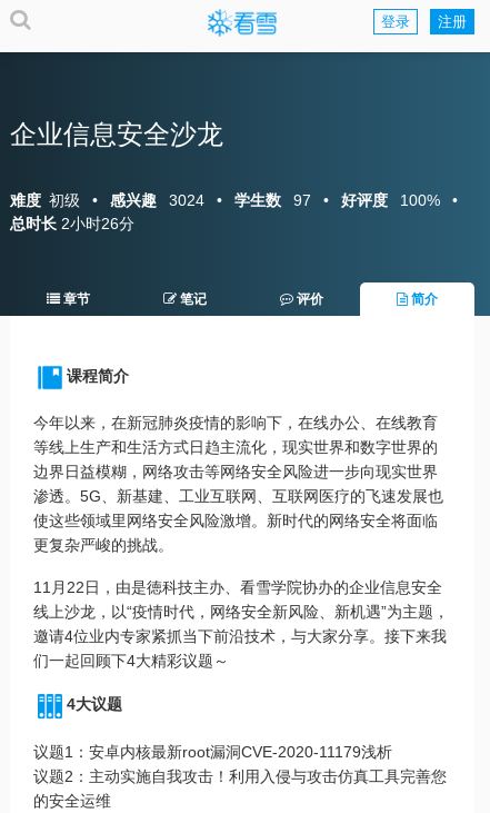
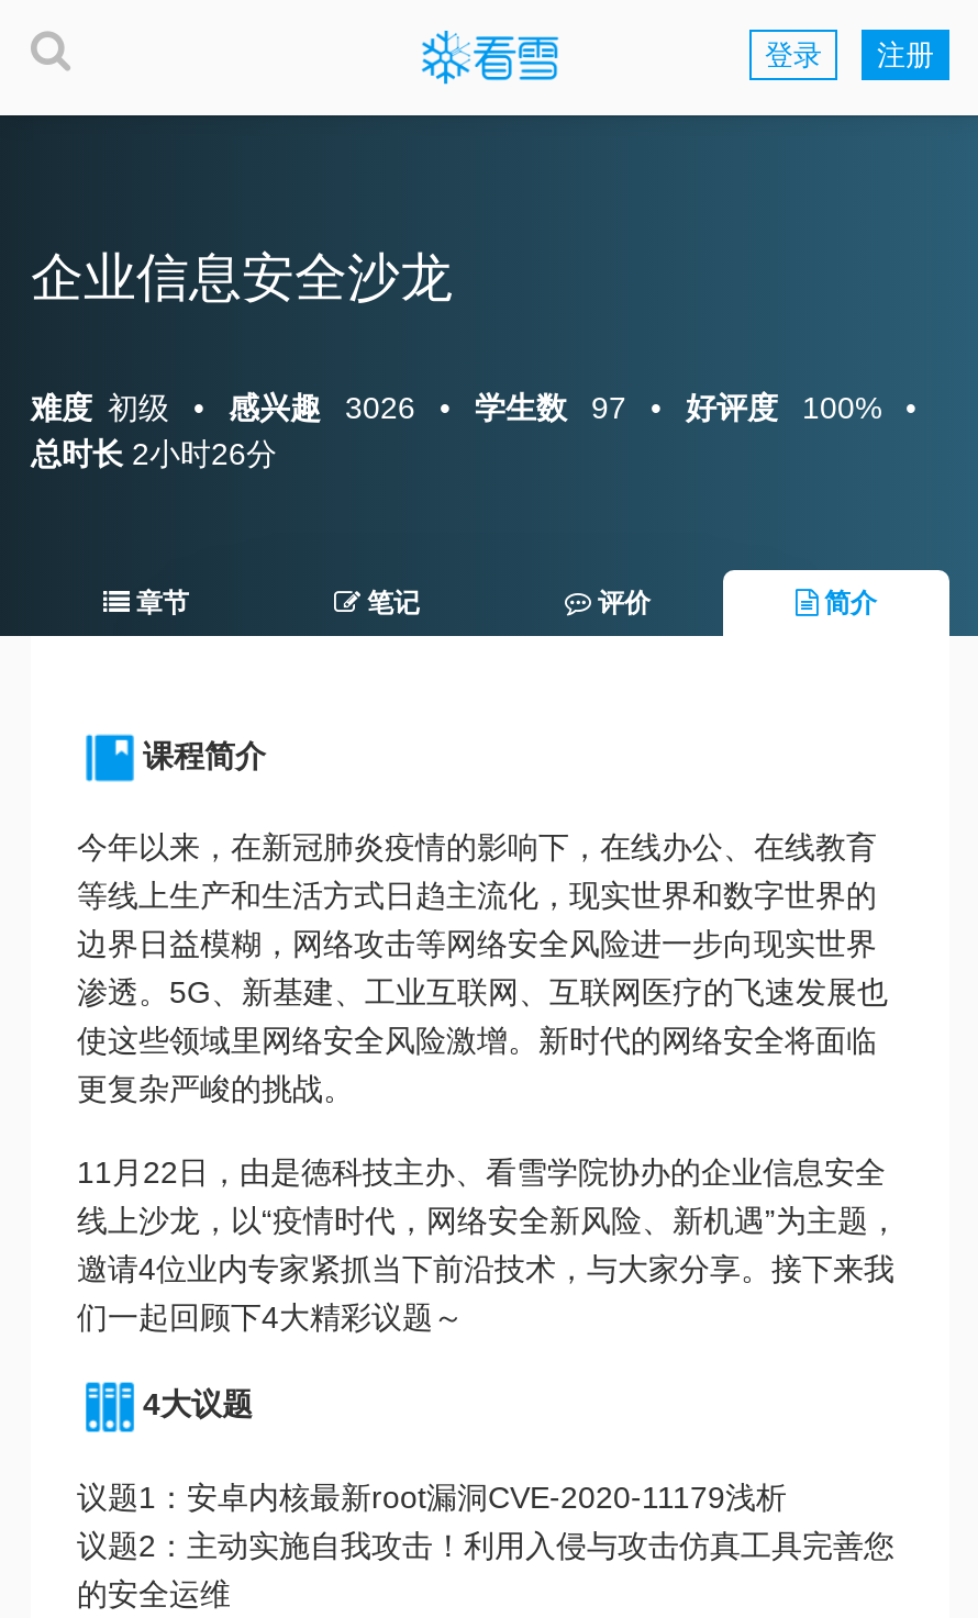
[169,191,204,209] 3024 -> [345,390,415,425] 3026

